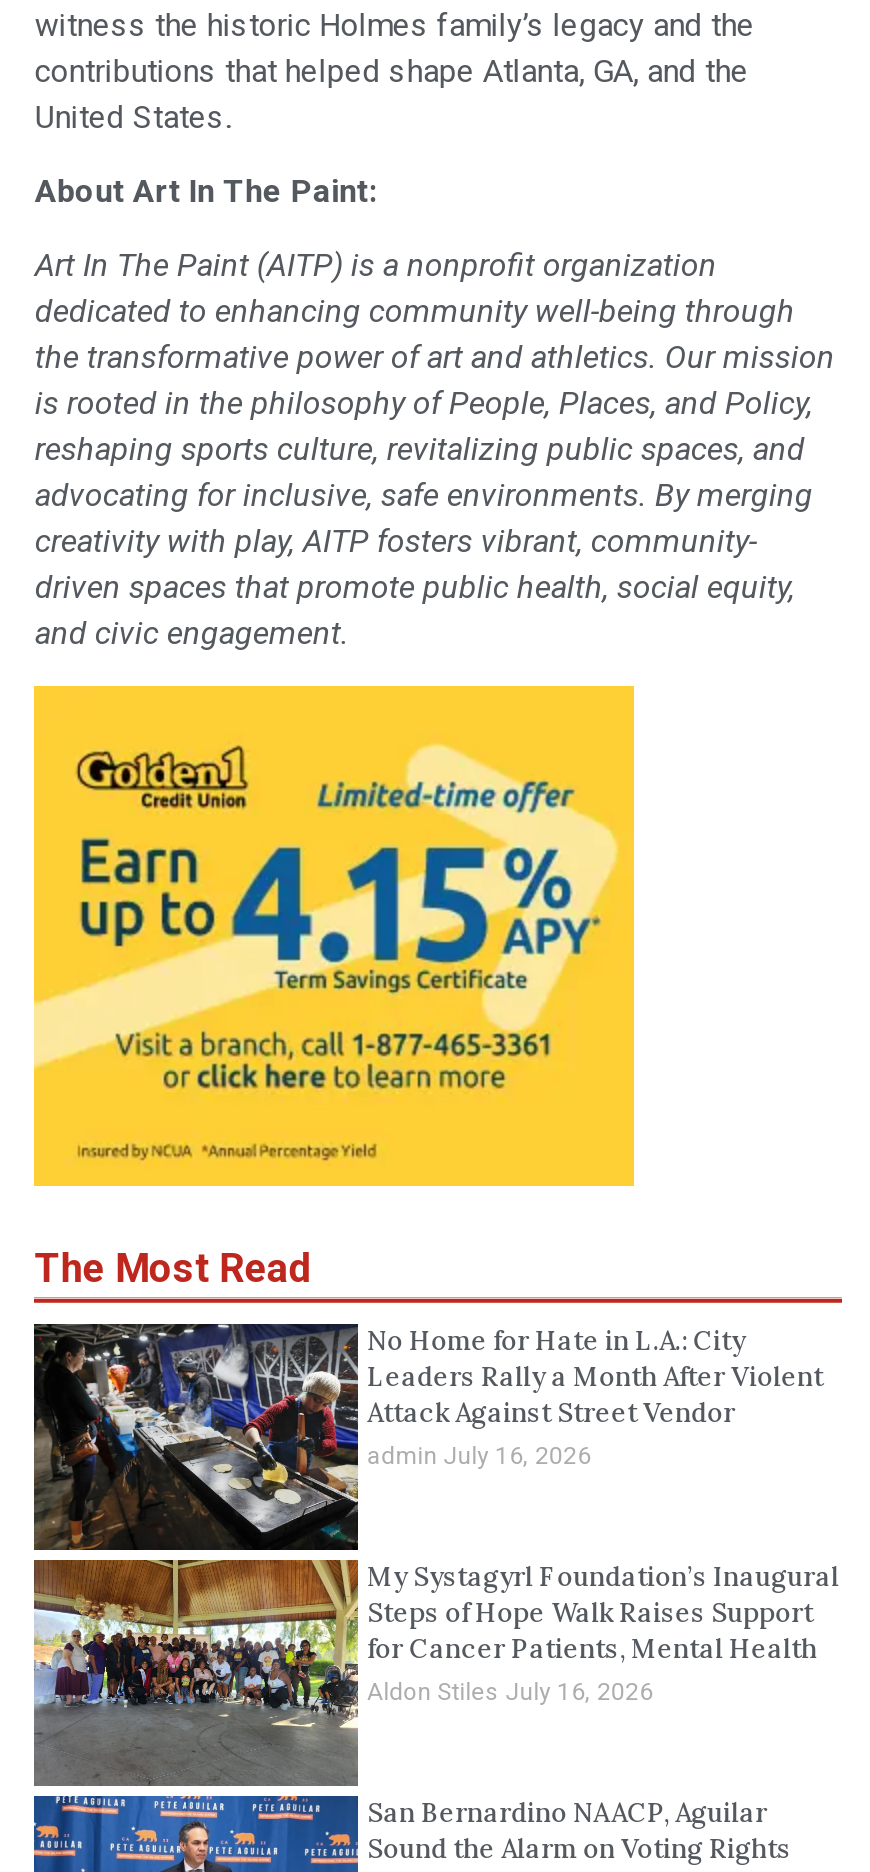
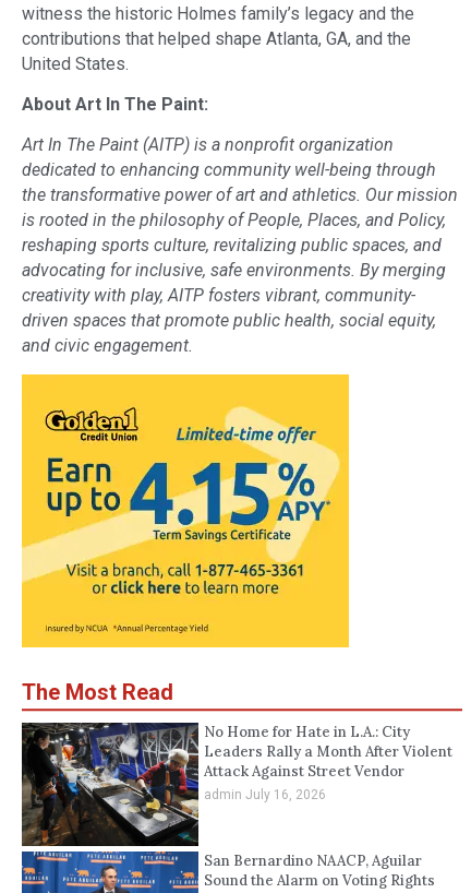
[32,1558,839,1788] [image] | My Systagyrl Foundation’s Inaugural | Steps of Hope Walk Raises Support | for Cancer Patients, Mental Health | Aldon Stiles July 16, 2026 -> none

